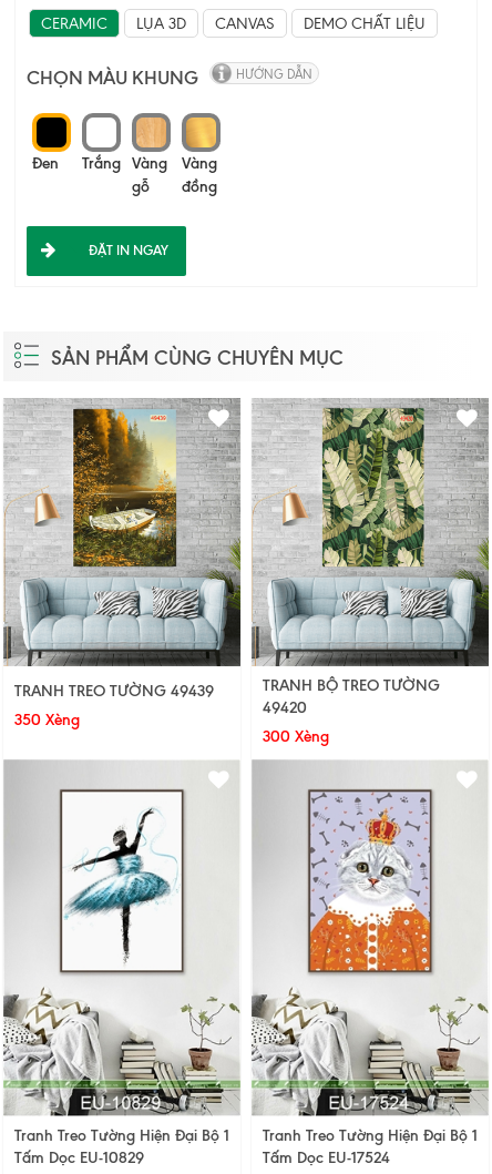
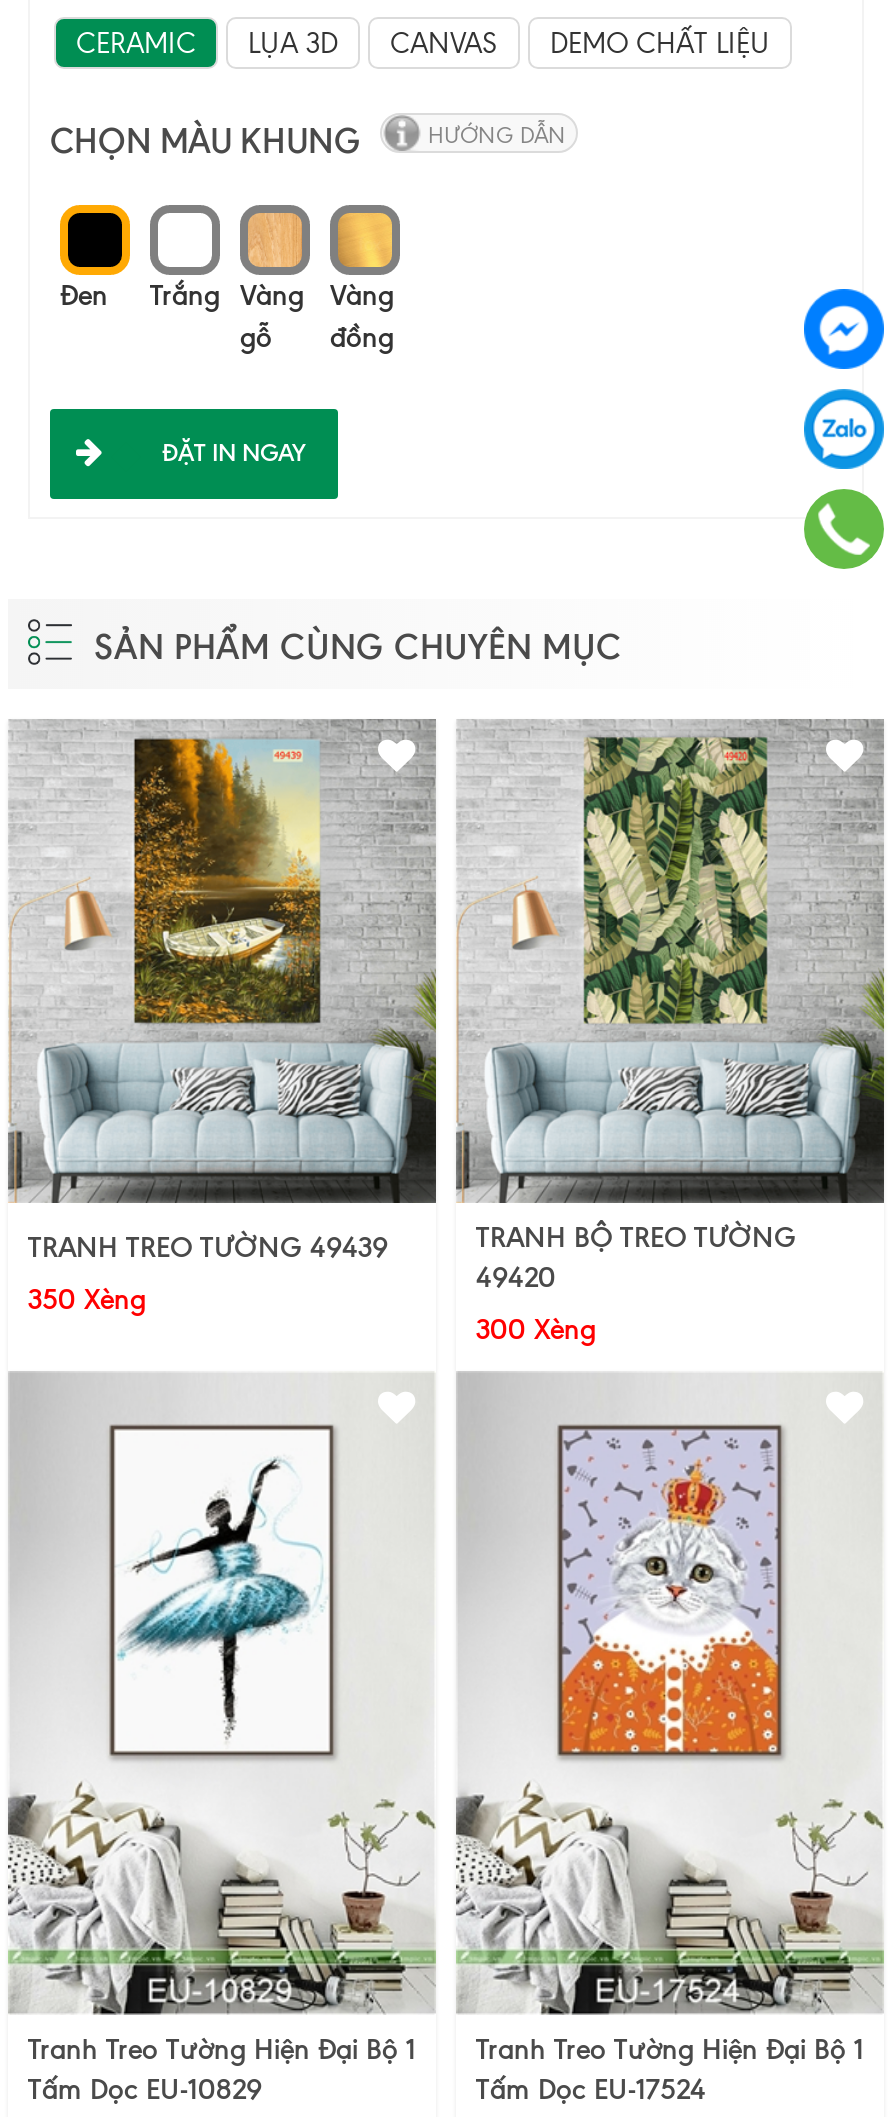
none -> [802,287,886,371] [image]
none -> [802,387,886,471] [image]
none -> [802,487,886,571] [image]

